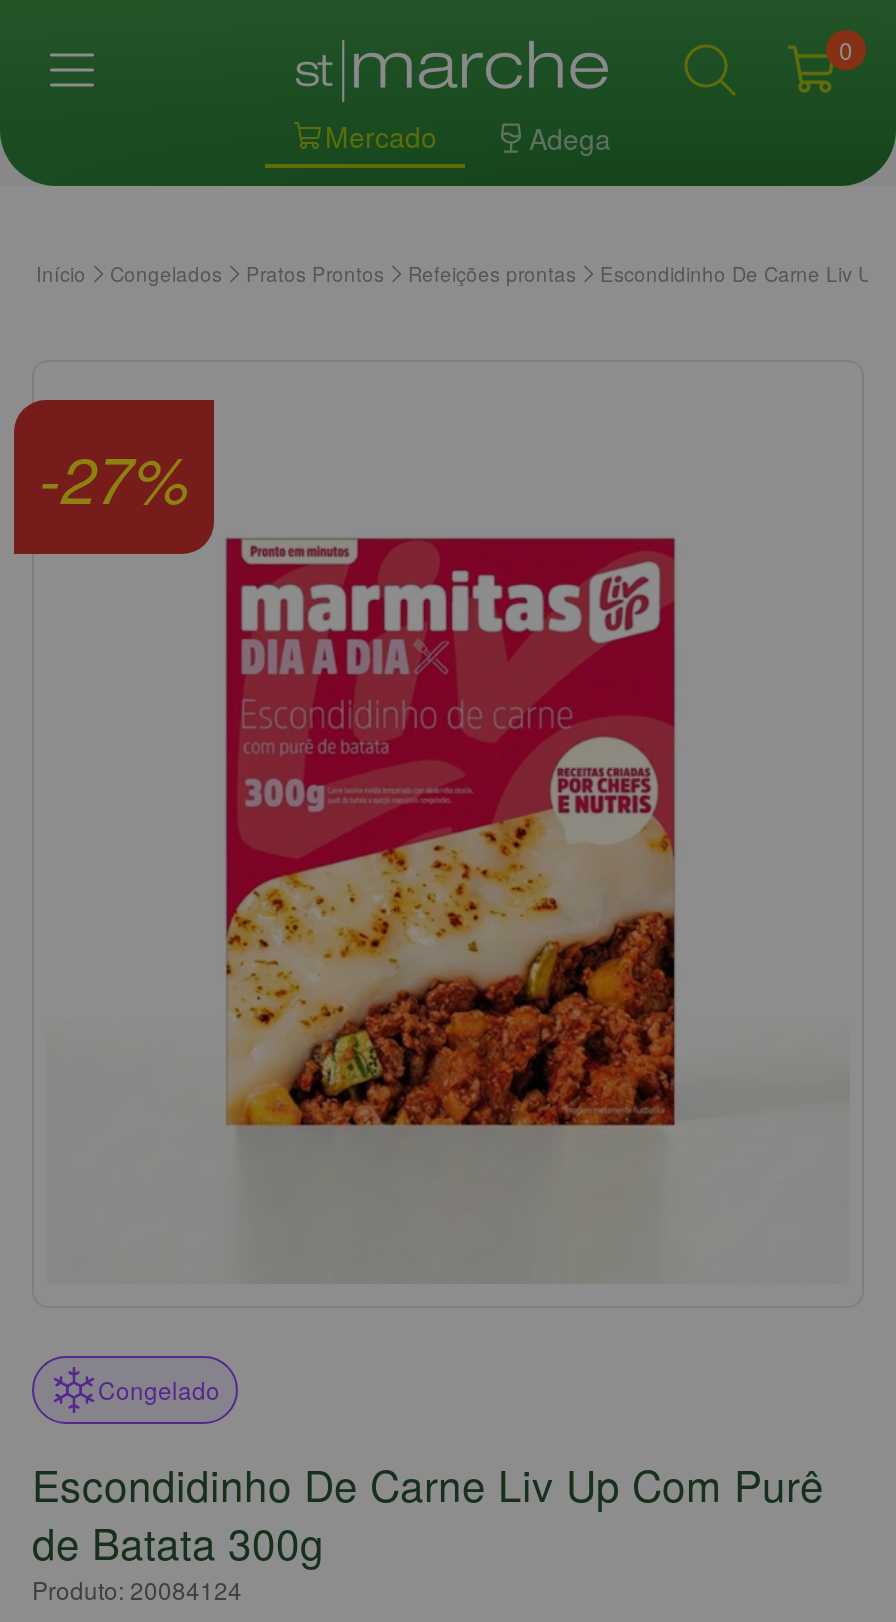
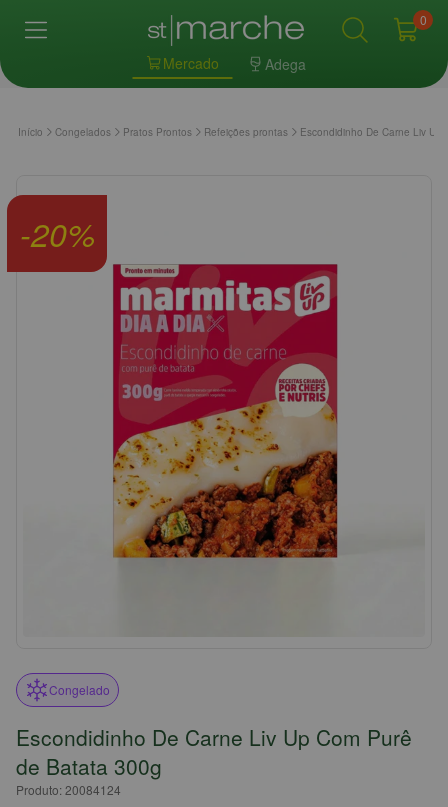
[39,432,189,522] -27% -> [19,211,94,256] -20%

